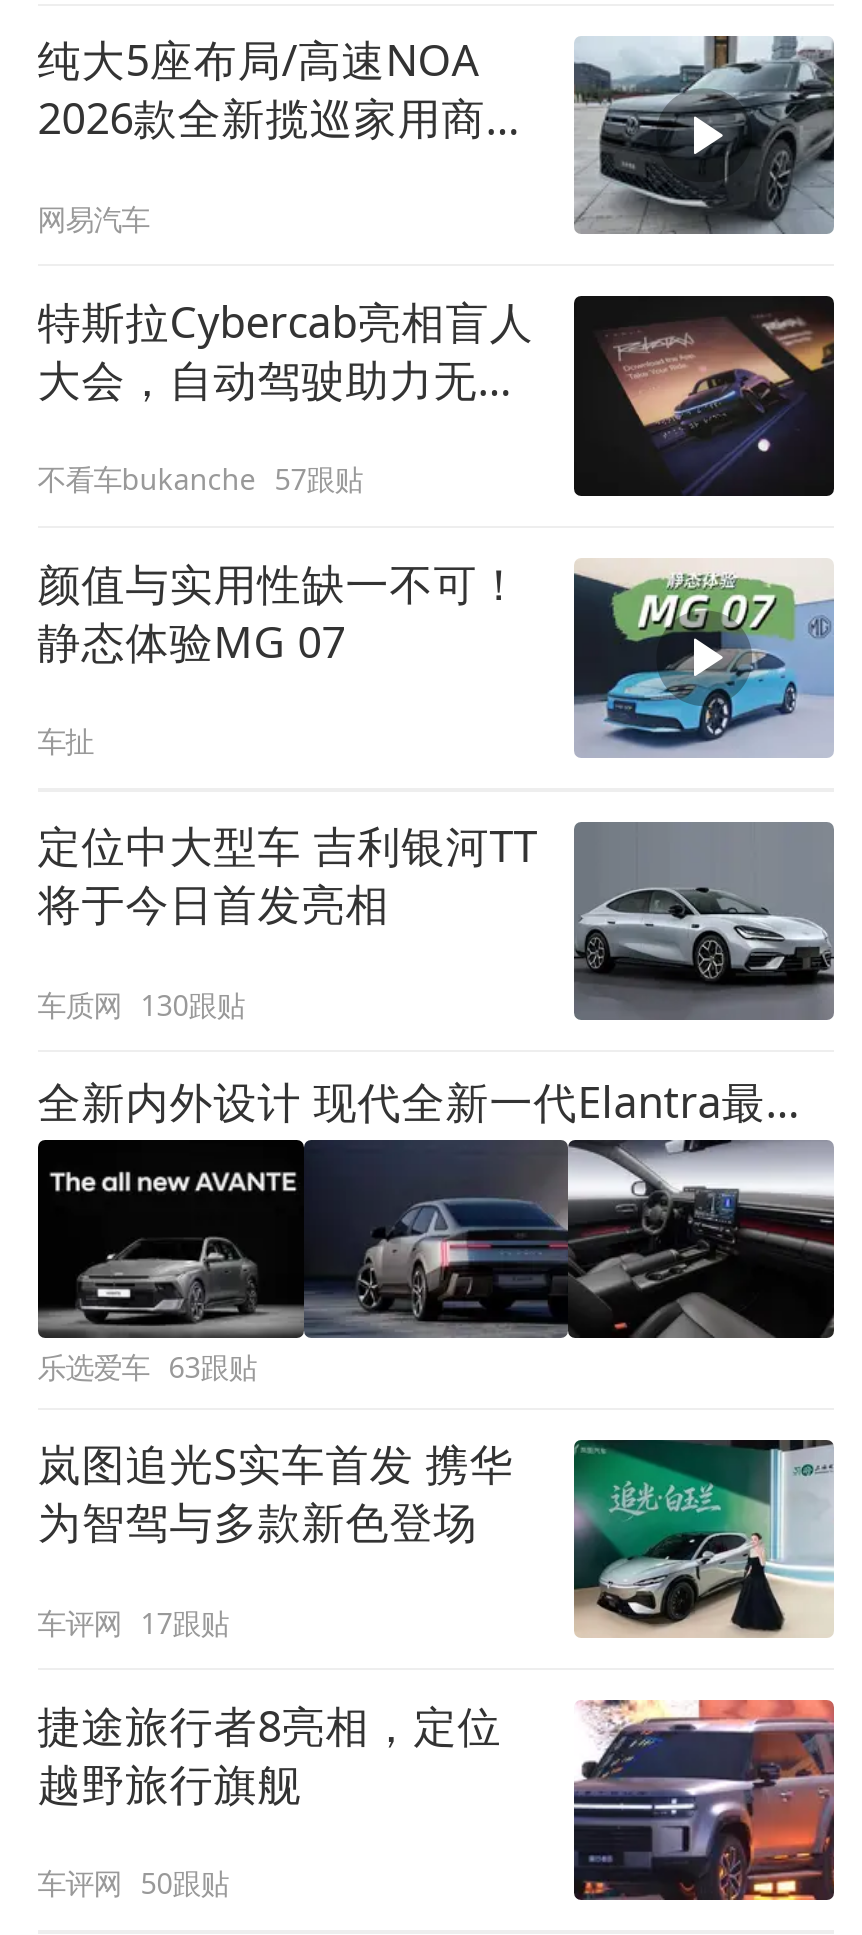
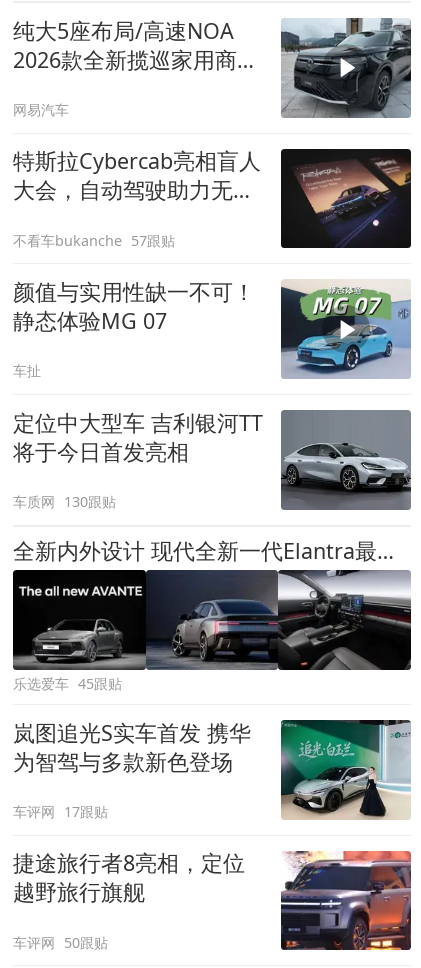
[37,1348,257,1386] 乐选爱车 63跟贴 -> [13,674,122,693] 乐选爱车 45跟贴

